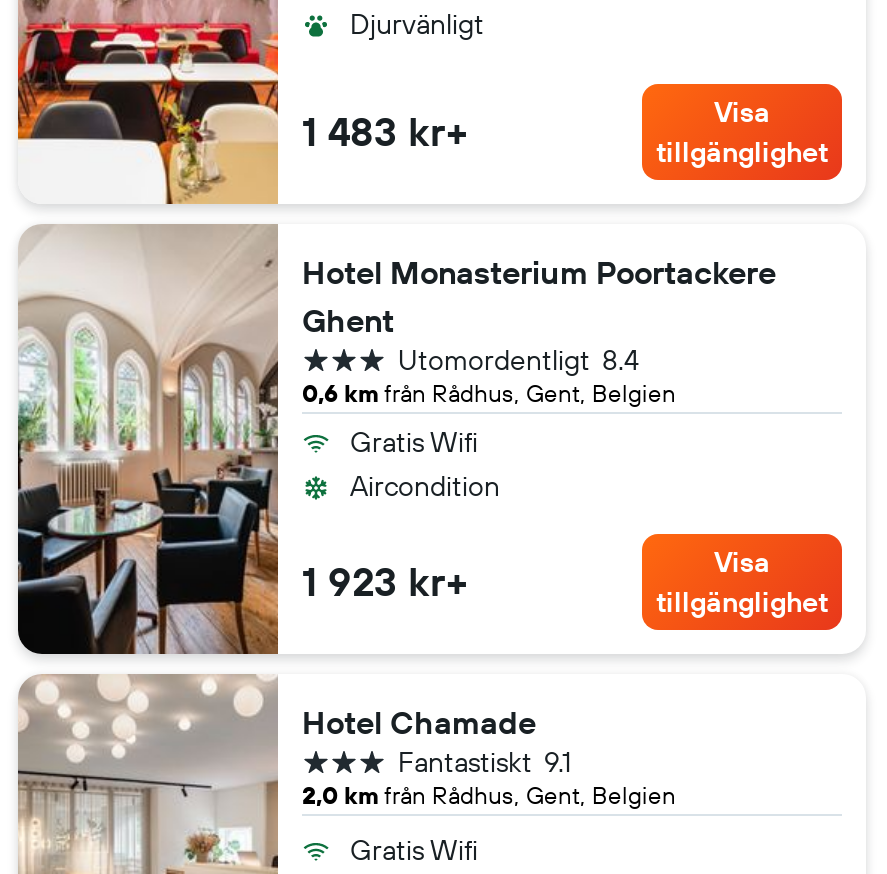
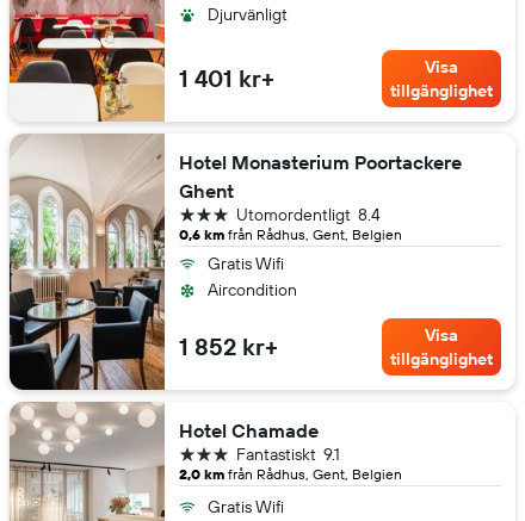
[302,106,468,156] 1 483 kr+ -> [179,63,274,93] 1 401 kr+
[302,556,468,606] 1 923 kr+ -> [179,331,278,361] 1 852 kr+

